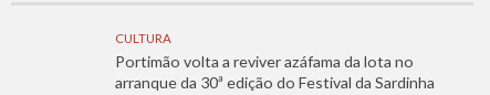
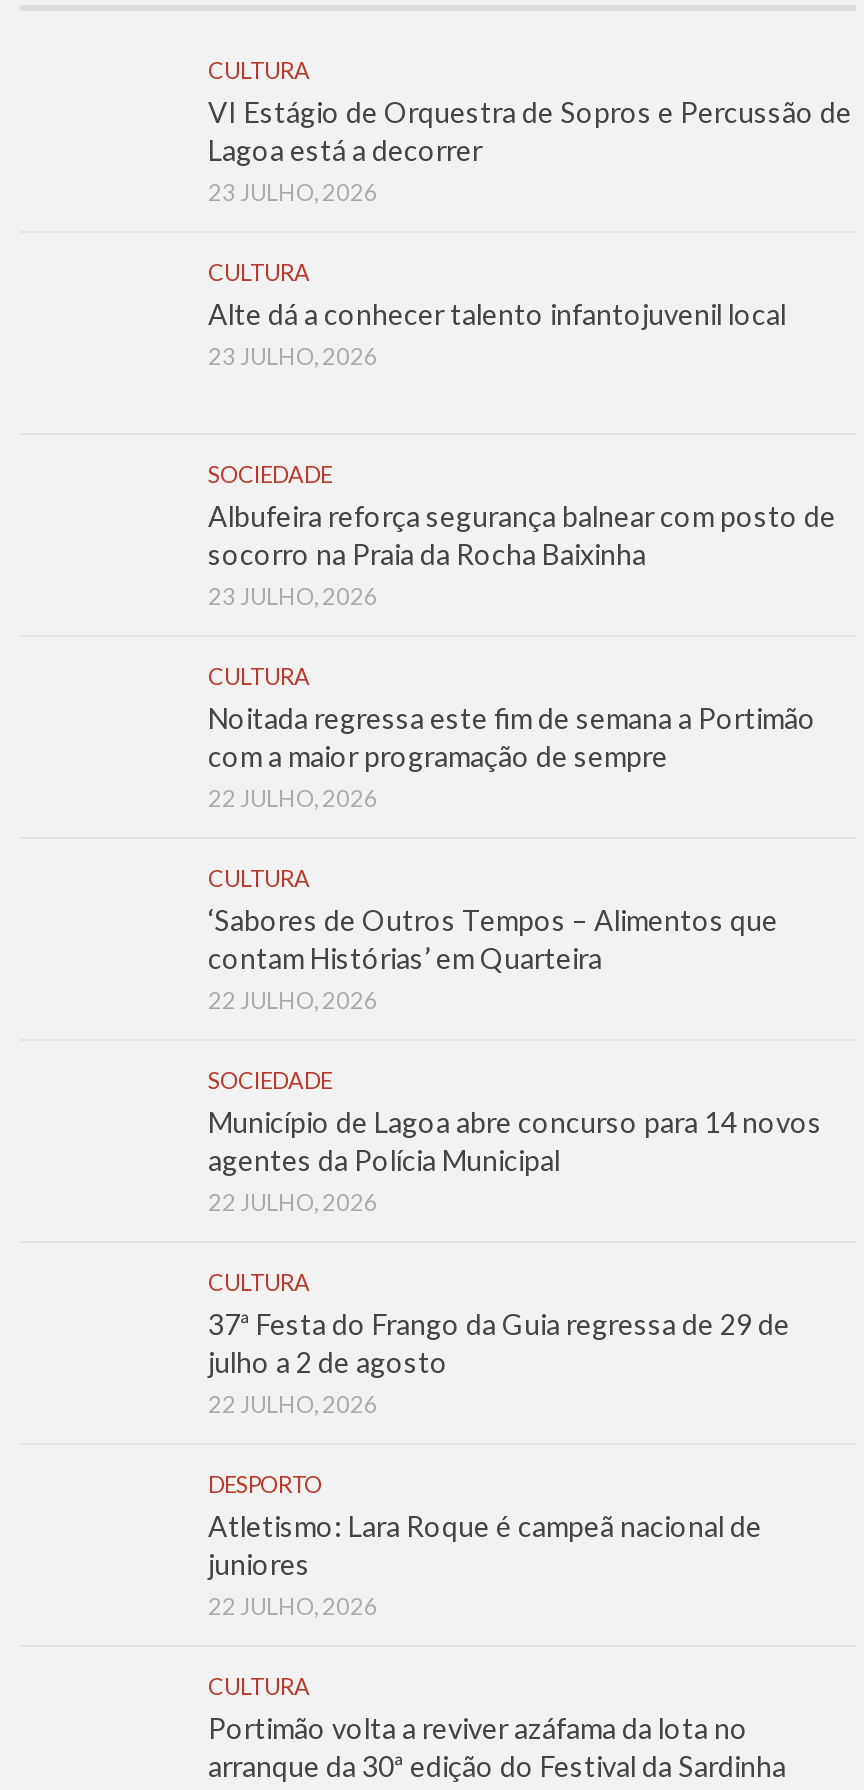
none -> [208,96,852,370] VI Estágio de Orquestra de Sopros e Percussão de | Lagoa está a decorrer | 23 JULHO, 2026 | CULTURA | Alte dá a conhecer talento infantojuvenil local | 23 JULHO, 2026
none -> [208,462,836,1700] SOCIEDADE | Albufeira reforça segurança balnear com posto de | socorro na Praia da Rocha Baixinha | 23 JULHO, 2026 | CULTURA | Noitada regressa este fim de semana a Portimão | com a maior programação de sempre | 22 JULHO, 2026 | CULTURA | ‘Sabores de Outros Tempos – Alimentos que | contam Histórias’ em Quarteira | 22 JULHO, 2026 | SOCIEDADE | Município de Lagoa abre concurso para 14 novos | agentes da Polícia Municipal | 22 JULHO, 2026 | CULTURA | 37ª Festa do Frango da Guia regressa de 29 de | julho a 2 de agosto | 22 JULHO, 2026 | DESPORTO | Atletismo: Lara Roque é campeã nacional de | juniores | 22 JULHO, 2026 | CULTURA

